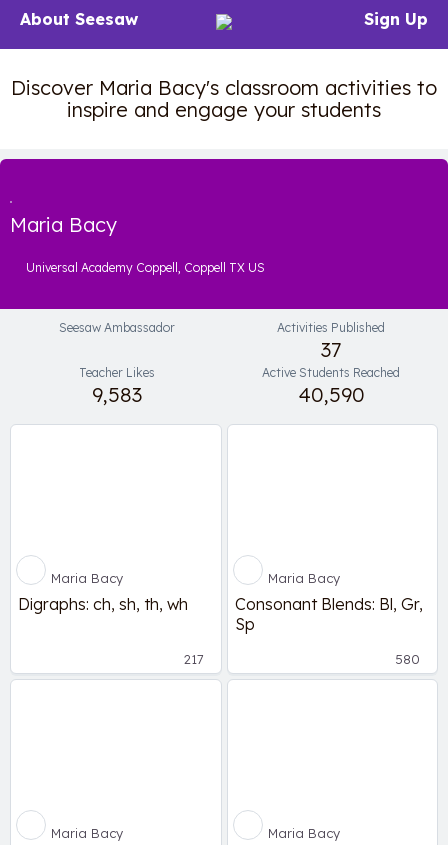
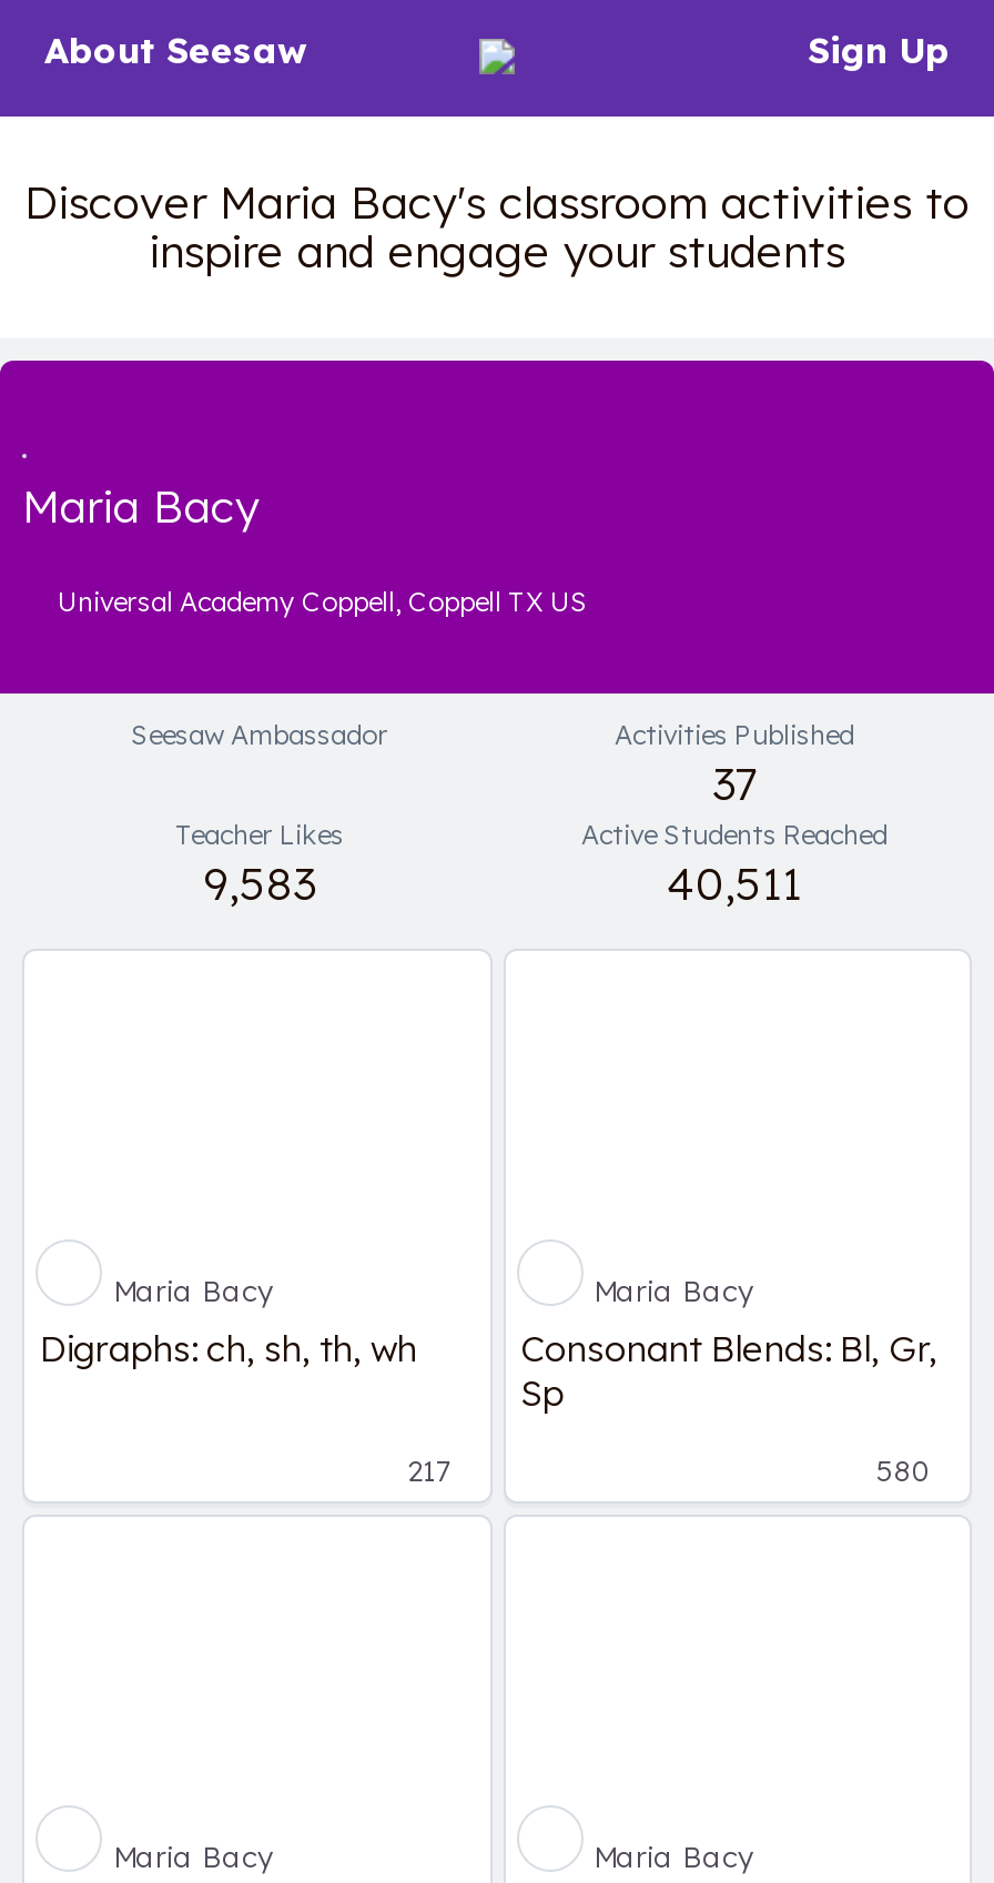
[297,382,364,407] 40,590 -> [667,856,802,911] 40,511

